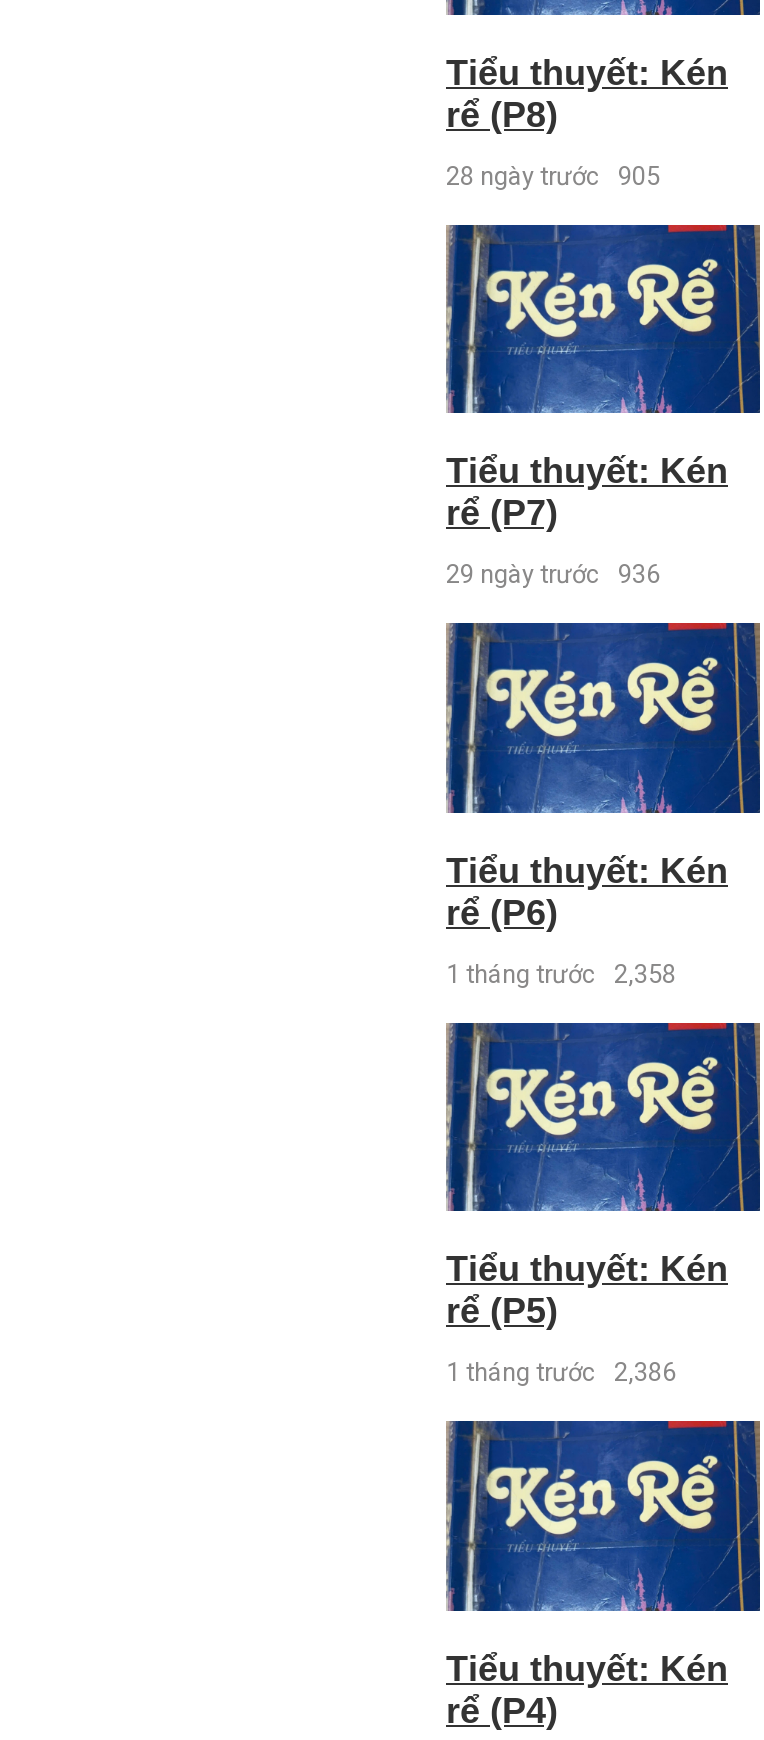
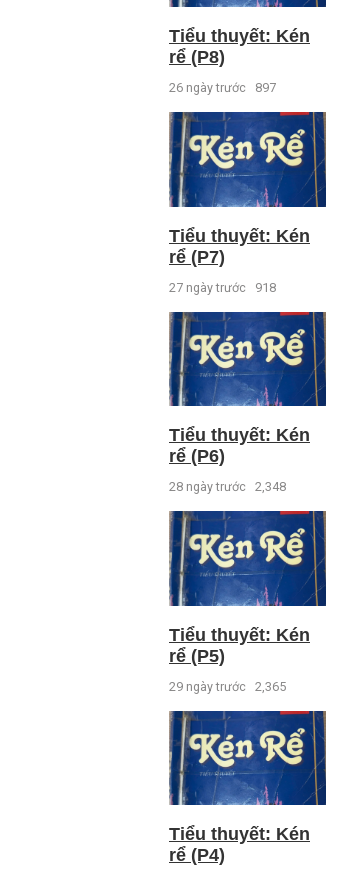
[446,160,660,190] 28 ngày trước 905 -> [169,80,276,95] 26 ngày trước 897
[446,559,660,589] 29 ngày trước 936 -> [169,279,276,294] 27 ngày trước 918
[446,958,676,988] 1 tháng trước 2,358 -> [169,479,286,494] 28 ngày trước 2,348
[446,1357,676,1387] 1 tháng trước 2,386 -> [169,679,286,694] 29 ngày trước 2,365

